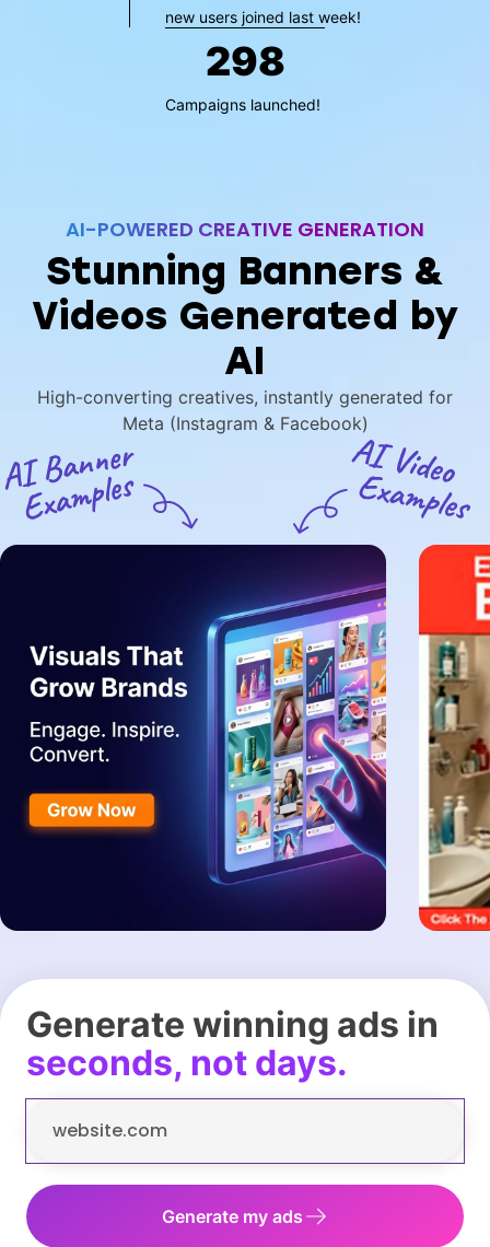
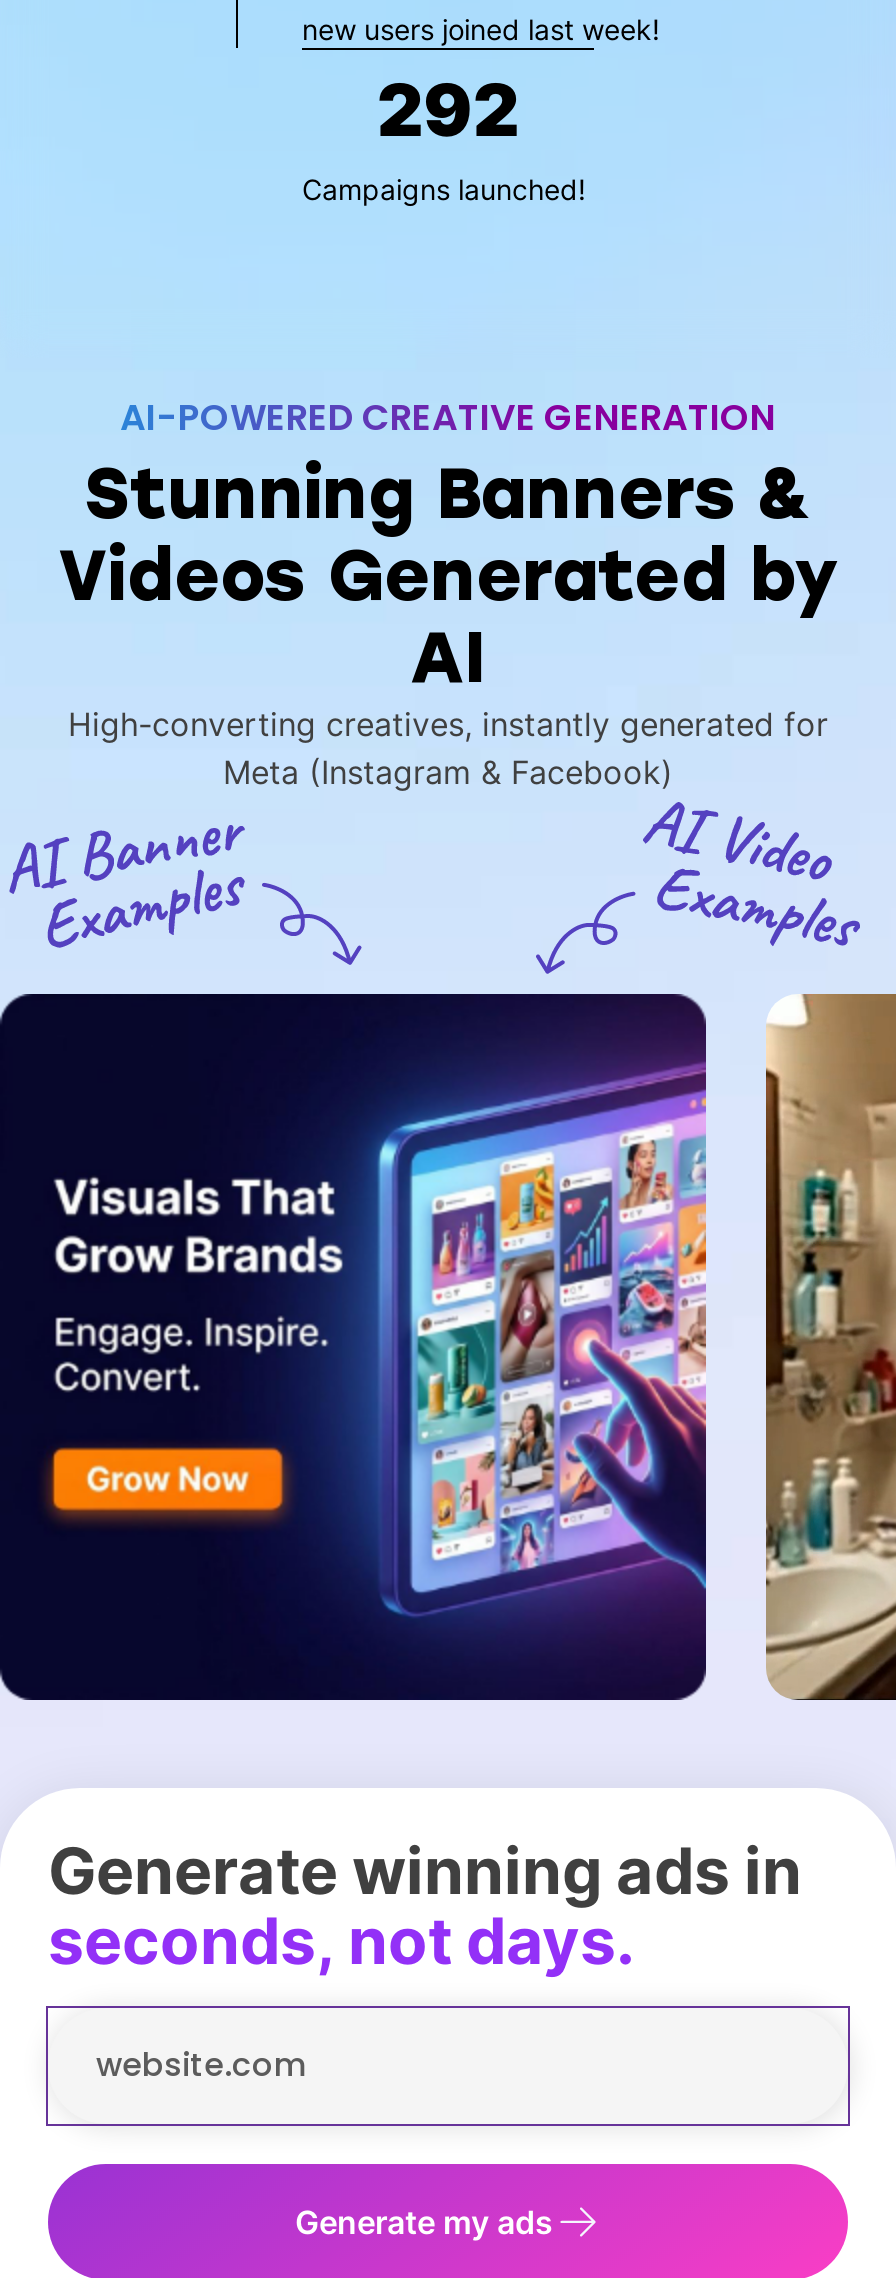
[205,37,285,85] 298 -> [377,65,519,153] 292
[418,544,487,932] [image] -> [764,992,890,1702] [image]

